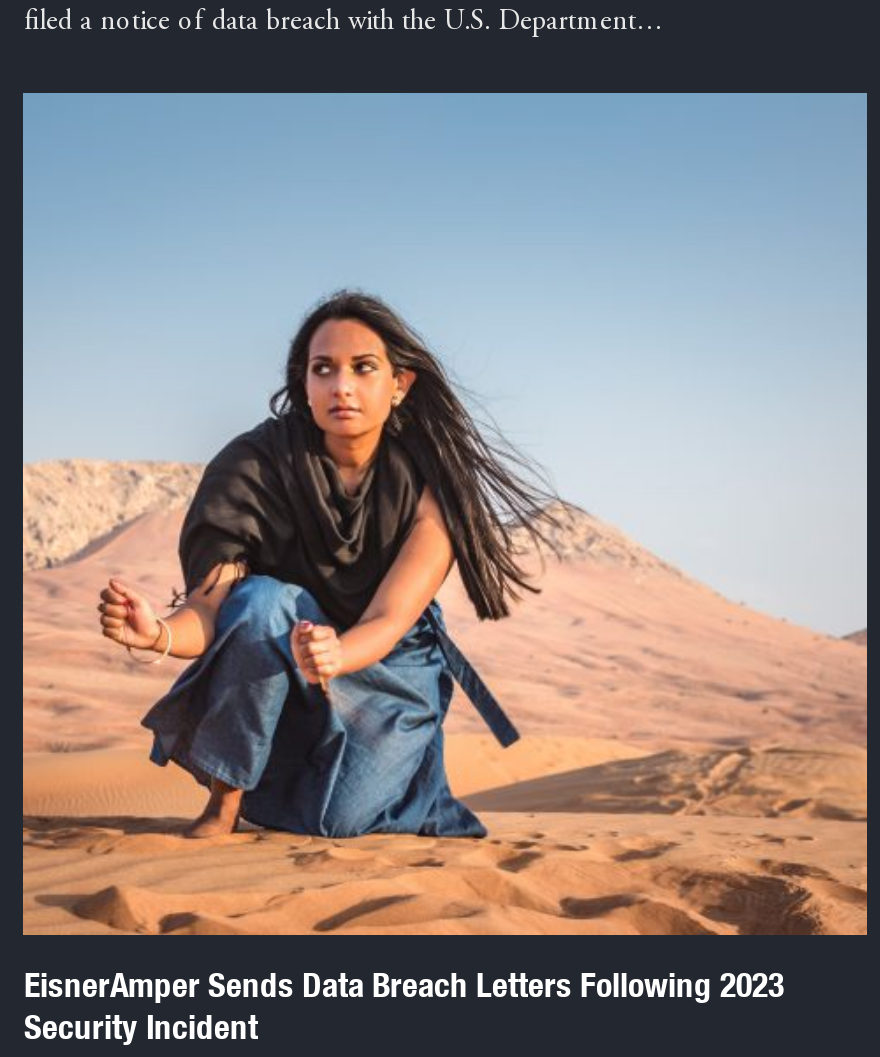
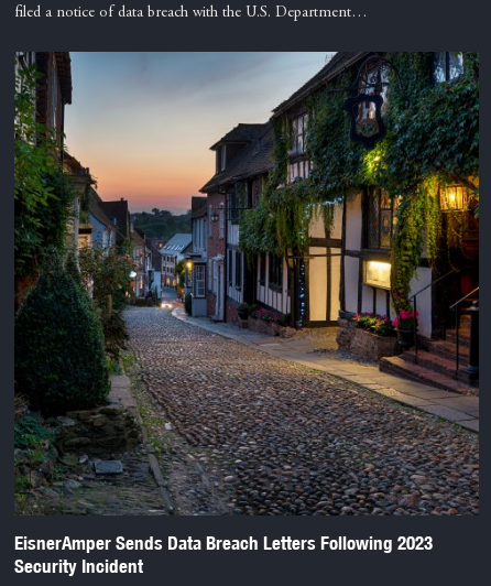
[21,92,869,938] [image] -> [14,51,480,516] [image]

